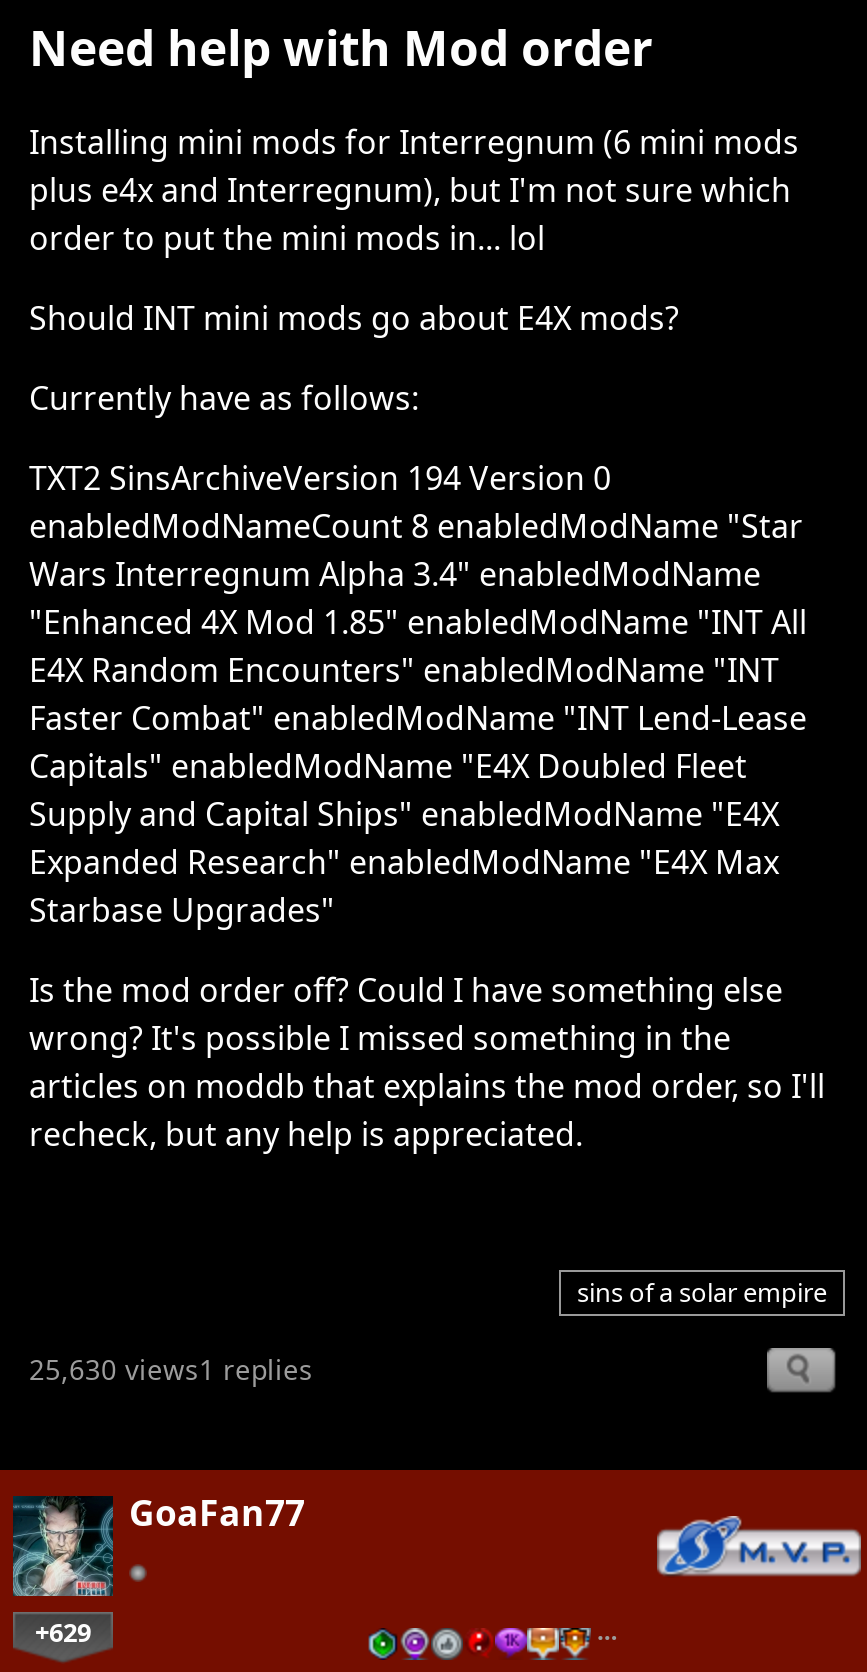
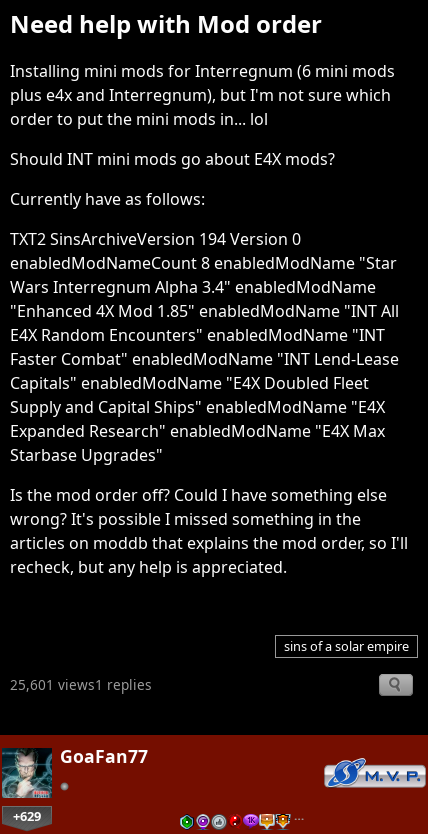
[29,1349,313,1387] 25,630 views1 replies -> [10,675,152,694] 25,601 views1 replies

